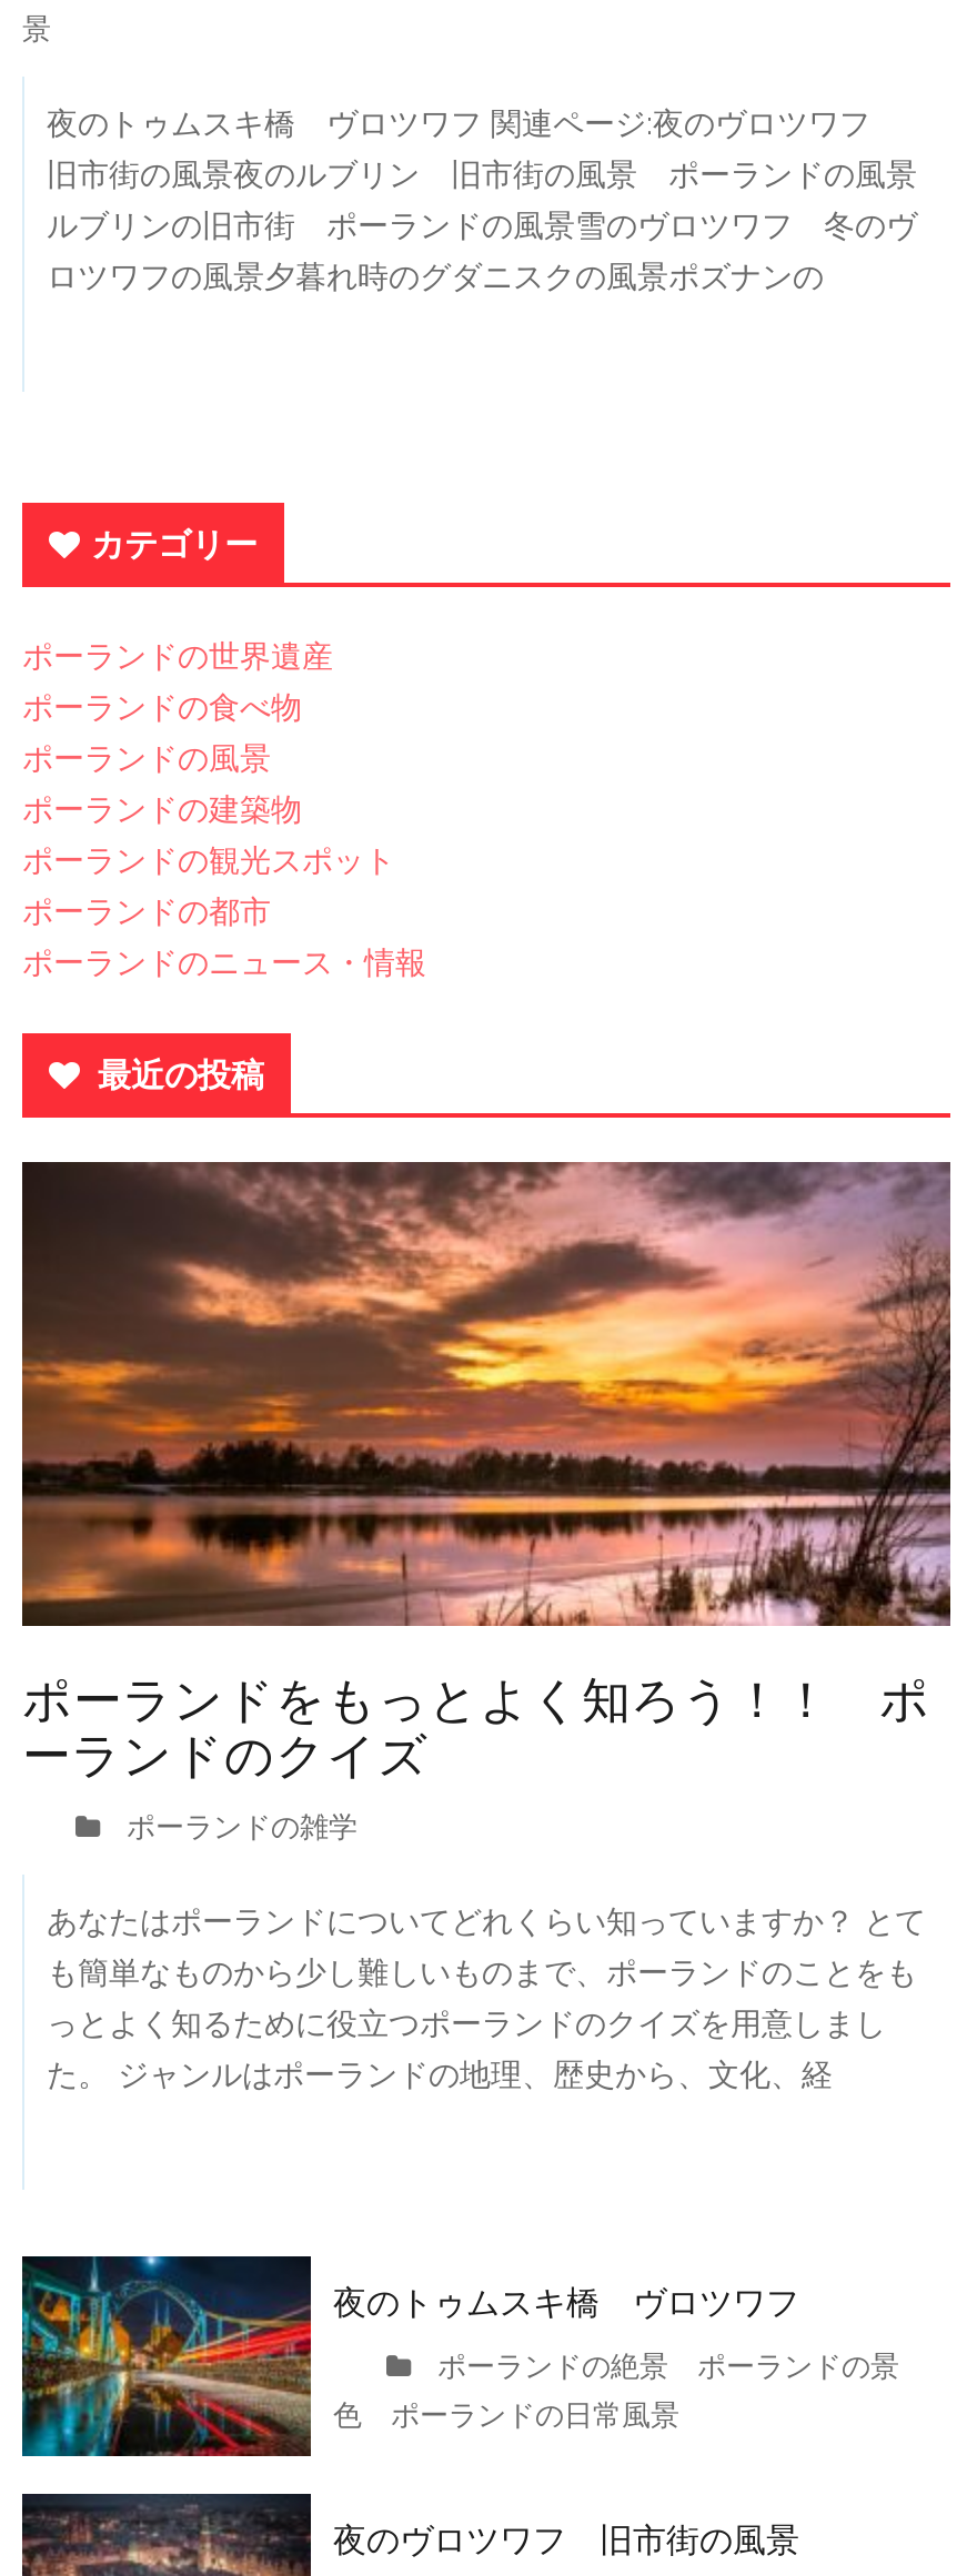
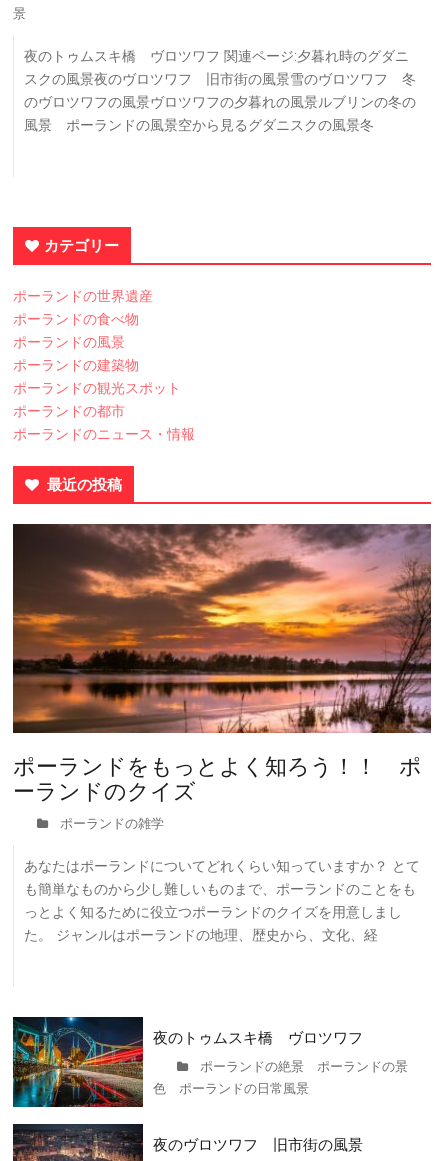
[47,105,917,293] 夜のトゥムスキ橋 ヴロツワフ 関連ページ:夜のヴロツワフ | 旧市街の風景夜のルブリン 旧市街の風景 ポーランドの風景 | ルブリンの旧市街 ポーランドの風景雪のヴロツワフ 冬のヴ | ロツワフの風景夕暮れ時のグダニスクの風景ポズナンの -> [24,48,416,133] 夜のトゥムスキ橋 ヴロツワフ 関連ページ:夕暮れ時のグダニ | スクの風景夜のヴロツワフ 旧市街の風景雪のヴロツワフ 冬 | のヴロツワフの風景ヴロツワフの夕暮れの風景ルブリンの冬の | 風景 ポーランドの風景空から見るグダニスクの風景冬

